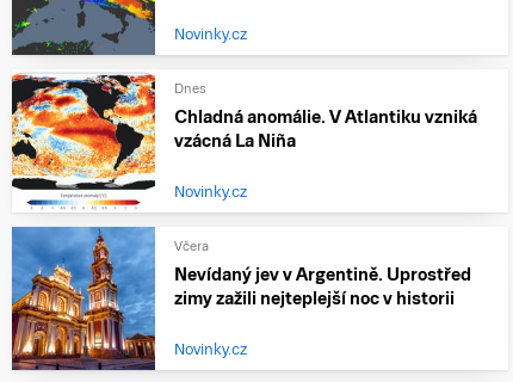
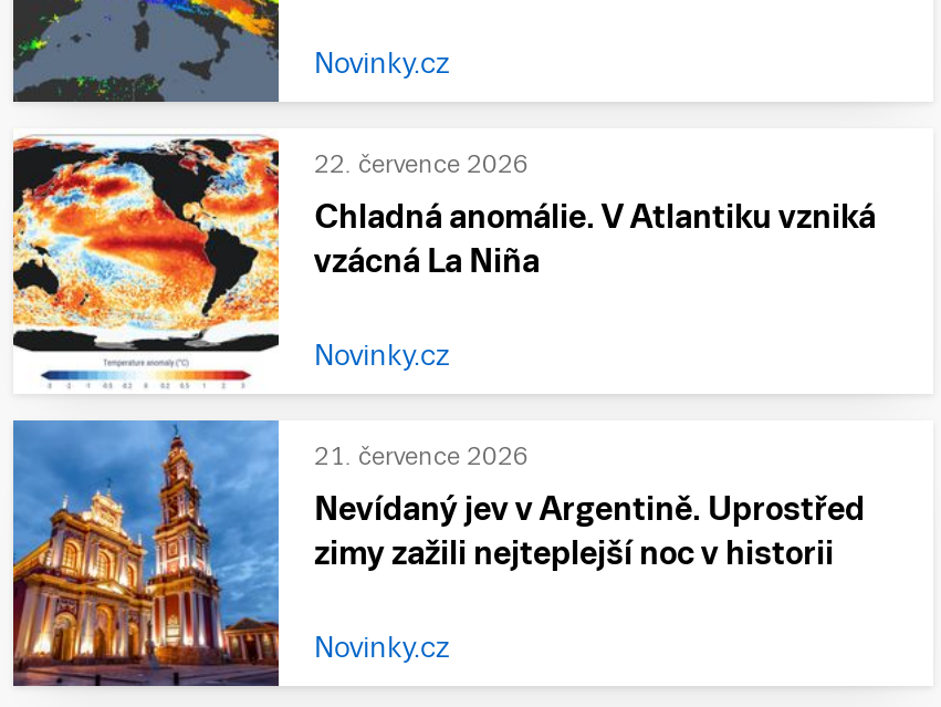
[174,81,206,95] Dnes -> [314,150,529,177] 22. července 2026
[174,239,209,253] Včera -> [314,443,529,469] 21. července 2026

